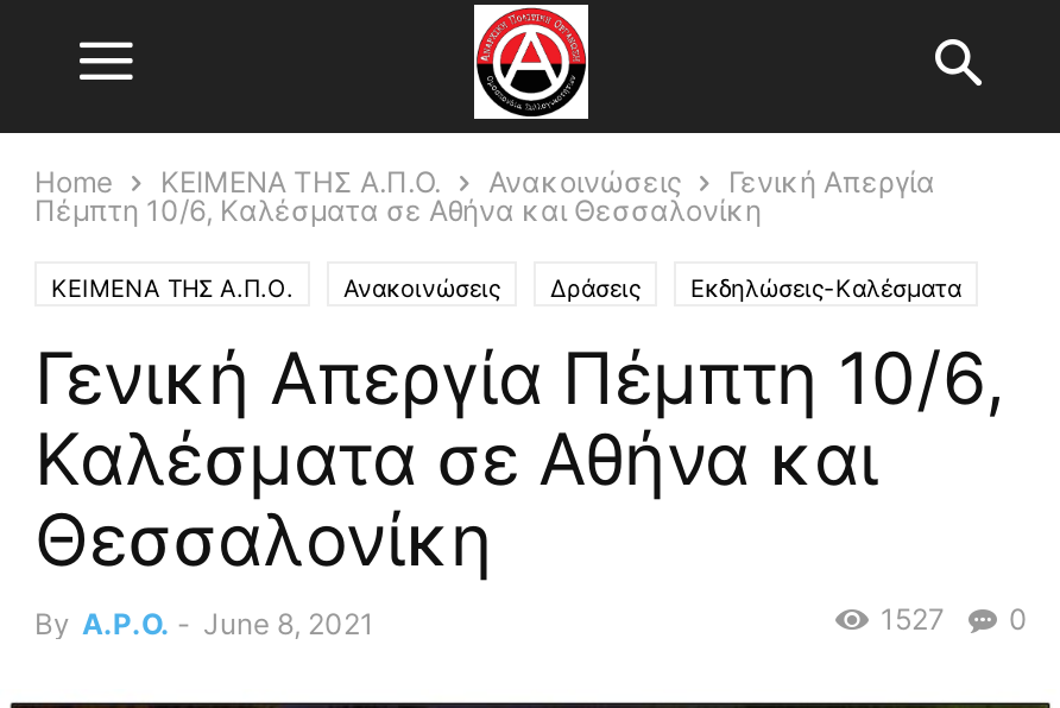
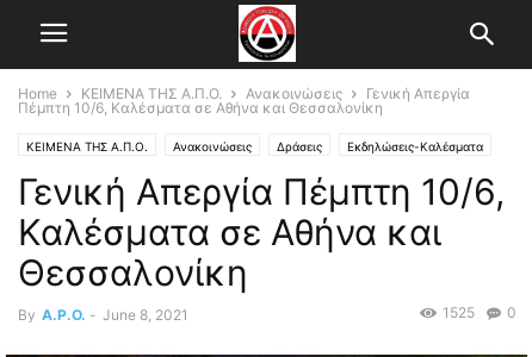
[881,601,1028,637] 1527 0 -> [443,303,516,321] 1525 0

